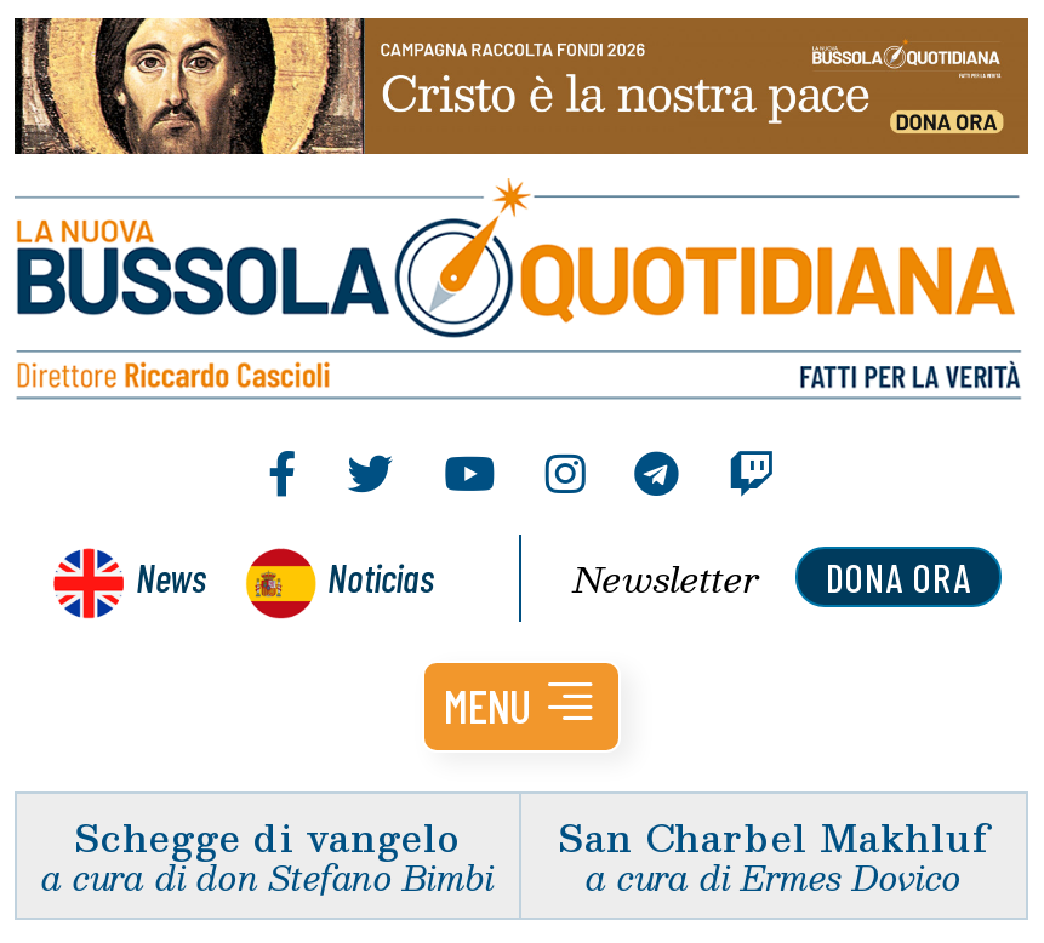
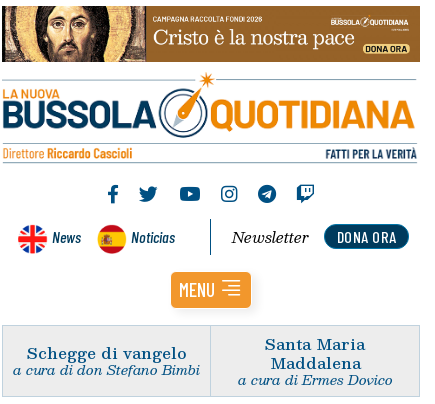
[558,805,989,866] San Charbel Makhluf -> [265,331,365,375] Santa Maria | Maddalena

